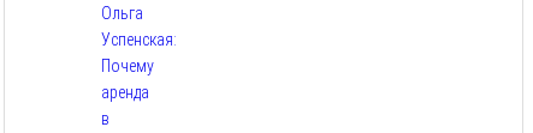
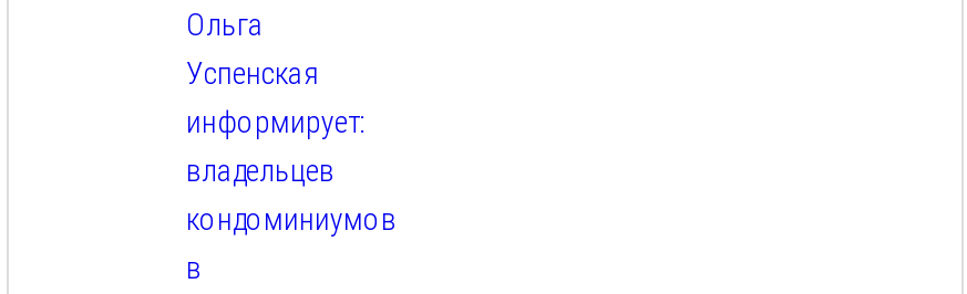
[101,30,177,102] Успенская: | Почему | аренда -> [186,56,397,237] Успенская | информирует: | владельцев | кондоминиумов

